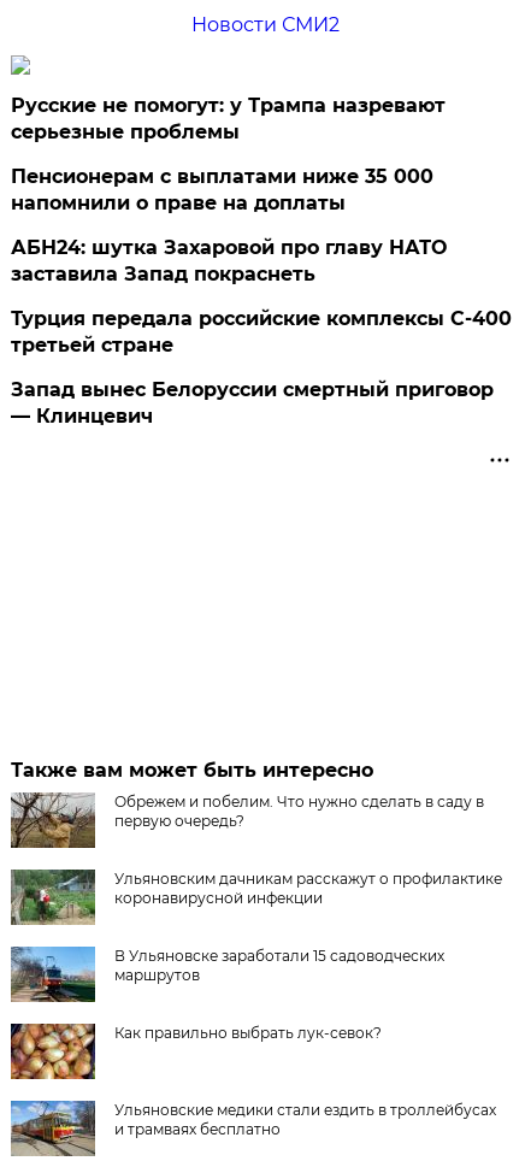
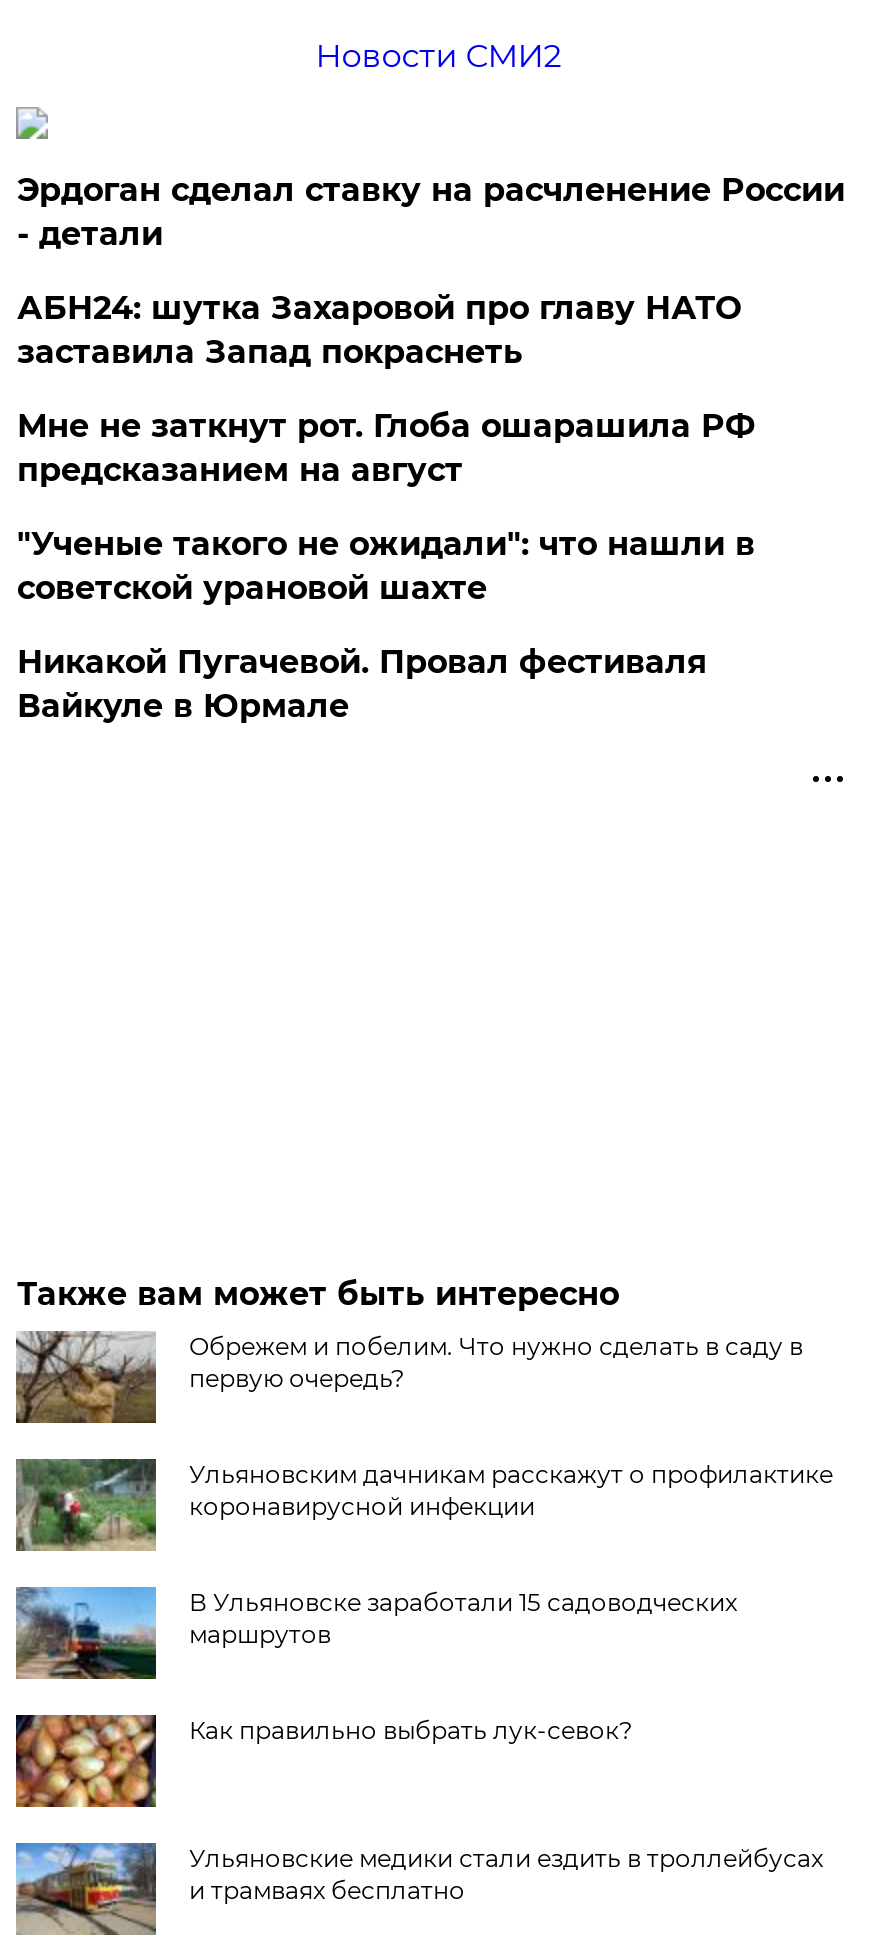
[11,94,446,214] Русские не помогут: у Трампа назревают | серьезные проблемы | Пенсионерам с выплатами ниже 35 000 | напомнили о праве на доплаты -> [17,171,845,253] Эрдоган сделал ставку на расчленение России | - детали
moved [11,236,447,285] -> [17,289,741,371]: АБН24: шутка Захаровой про главу НАТО | заставила Запад покраснеть
[11,307,512,427] Турция передала российские комплексы С-400 | третьей стране | Запад вынес Белоруссии смертный приговор | — Клинцевич -> [17,407,755,725] Мне не заткнут рот. Глоба ошарашила РФ | предсказанием на август | "Ученые такого не ожидали": что нашли в | советской урановой шахте | Никакой Пугачевой. Провал фестиваля | Вайкуле в Юрмале

